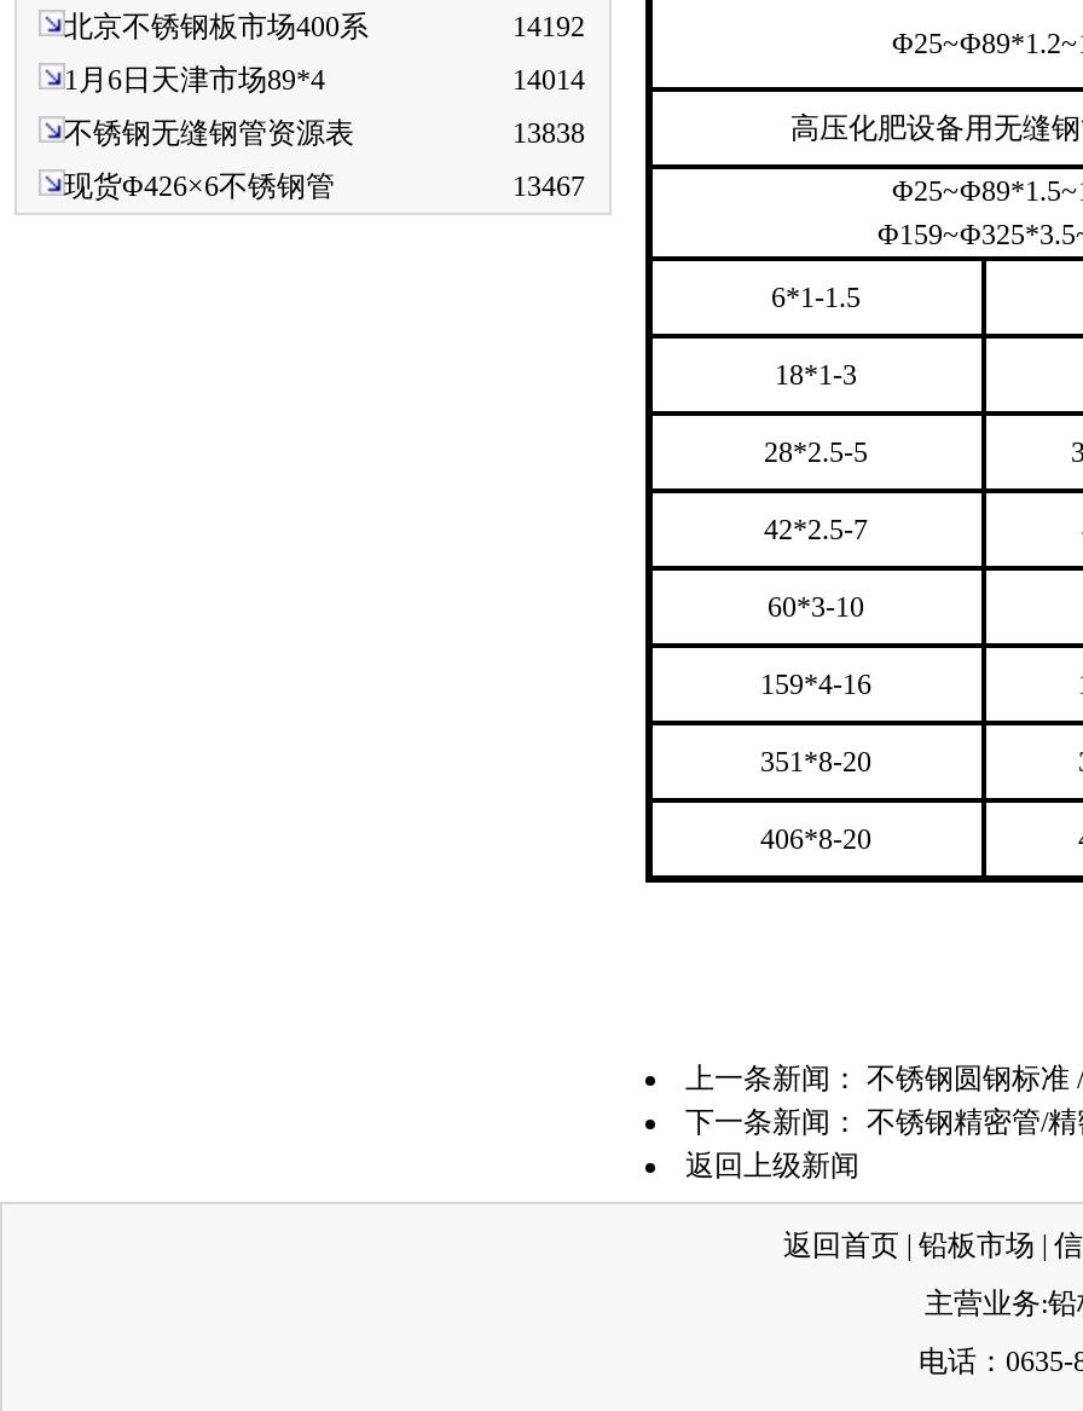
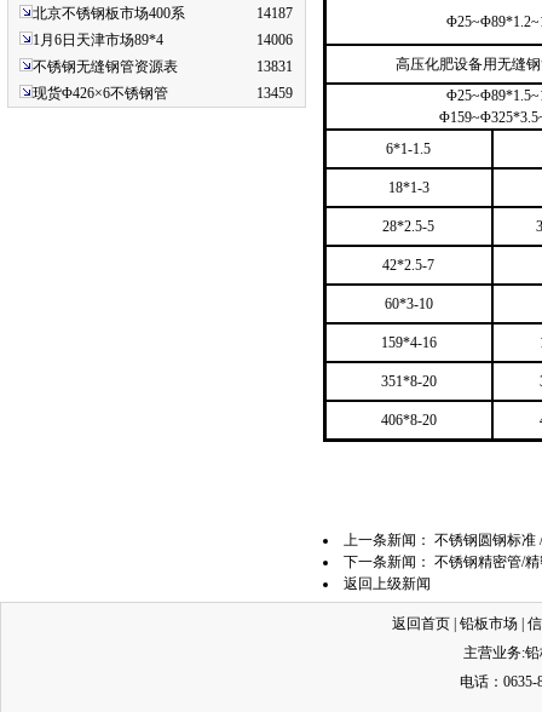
[512,10,585,44] 14192 -> [256,5,293,22] 14187
[512,63,585,97] 14014 -> [256,31,293,48] 14006
[512,116,585,150] 13838 -> [256,58,293,75] 13831
[512,169,585,203] 13467 -> [256,85,293,102] 13459

